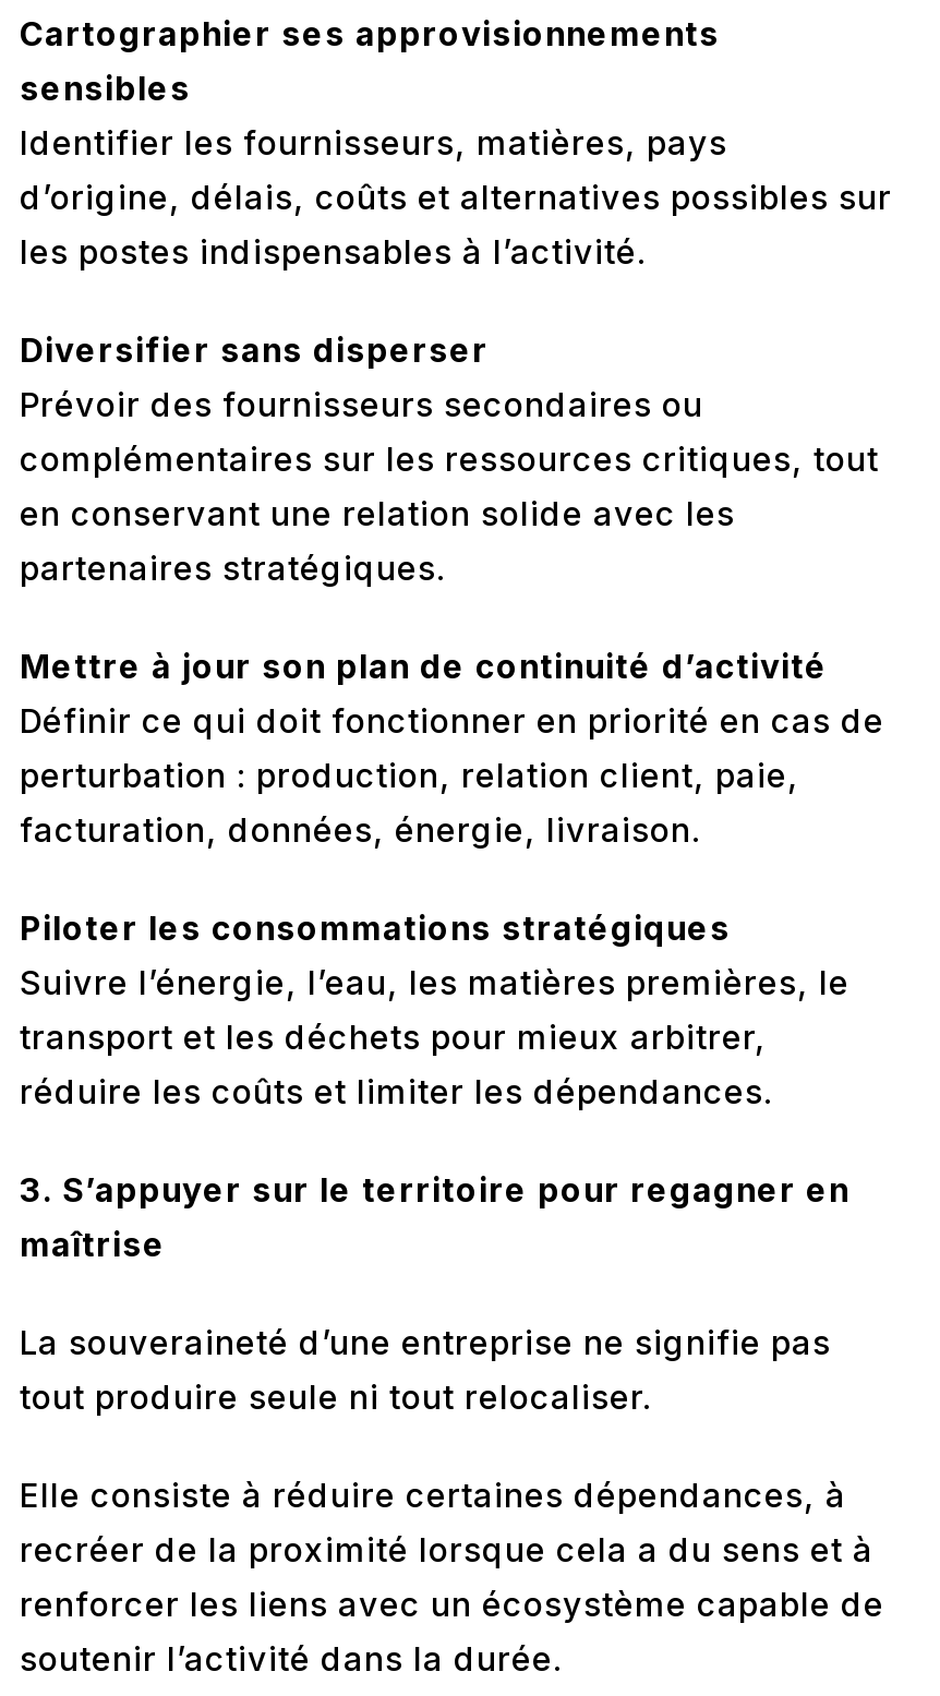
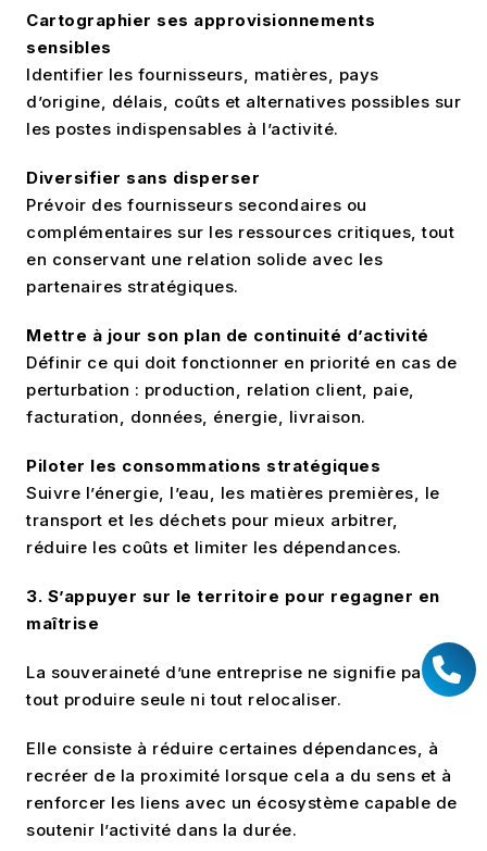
none -> [422,641,477,698] [image]

